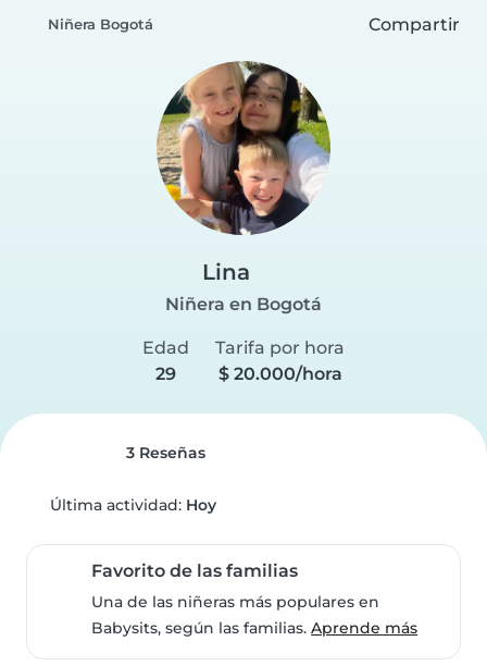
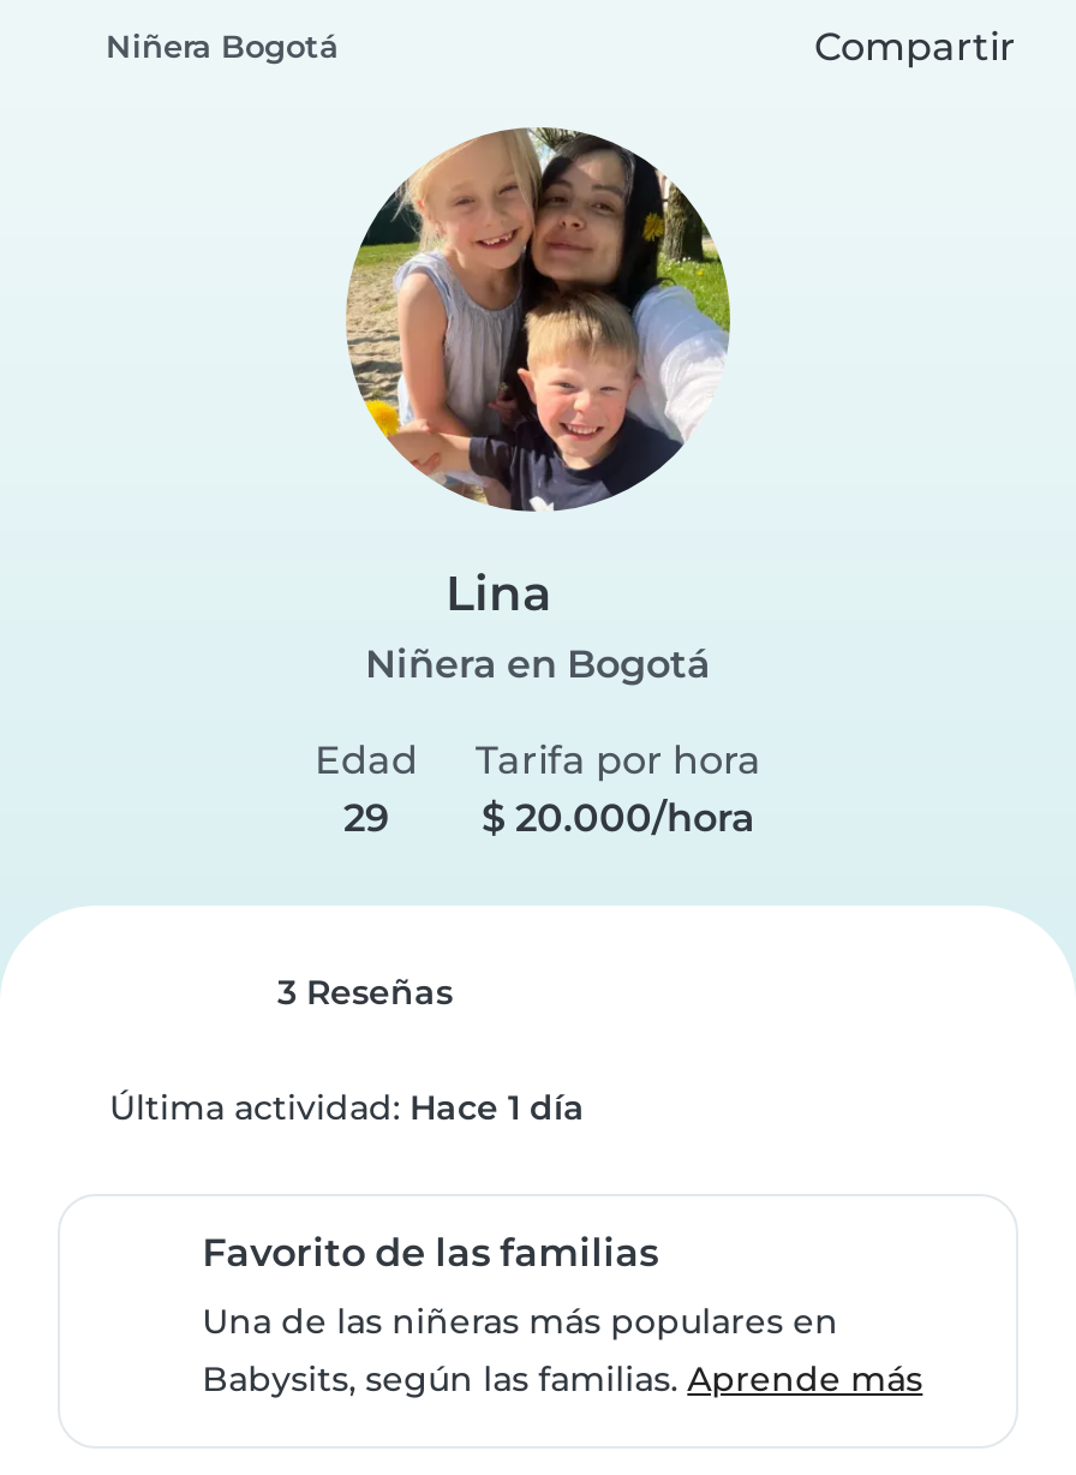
[45,495,216,515] Última actividad: Hoy -> [100,1086,585,1129] Última actividad: Hace 1 día

